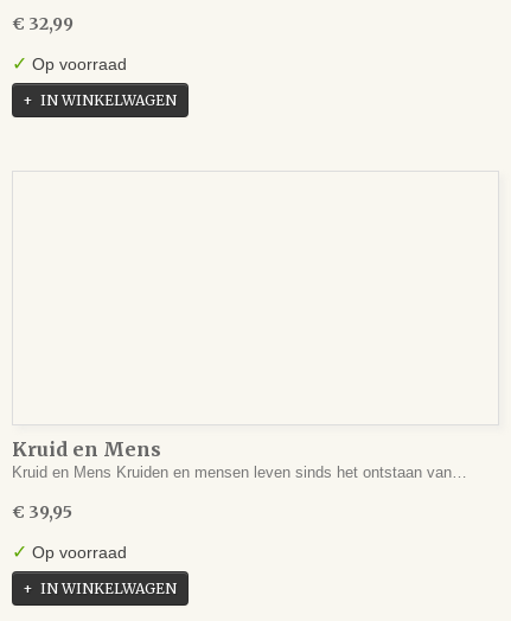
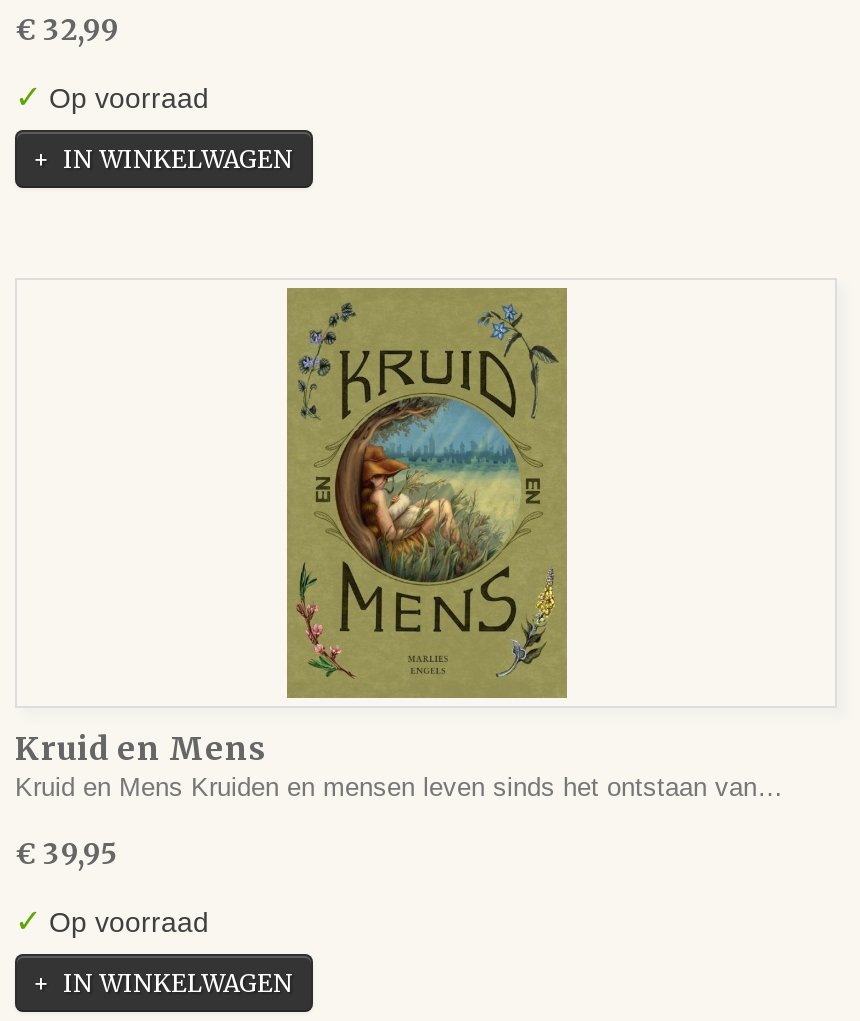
none -> [285,286,569,700] [image]

